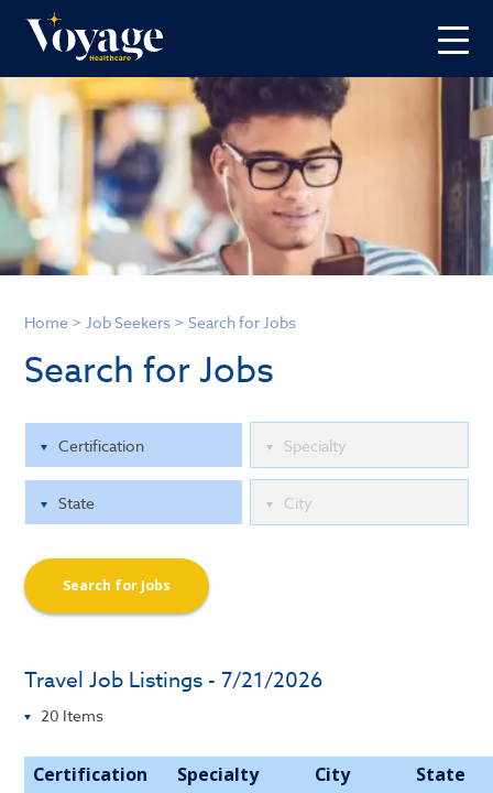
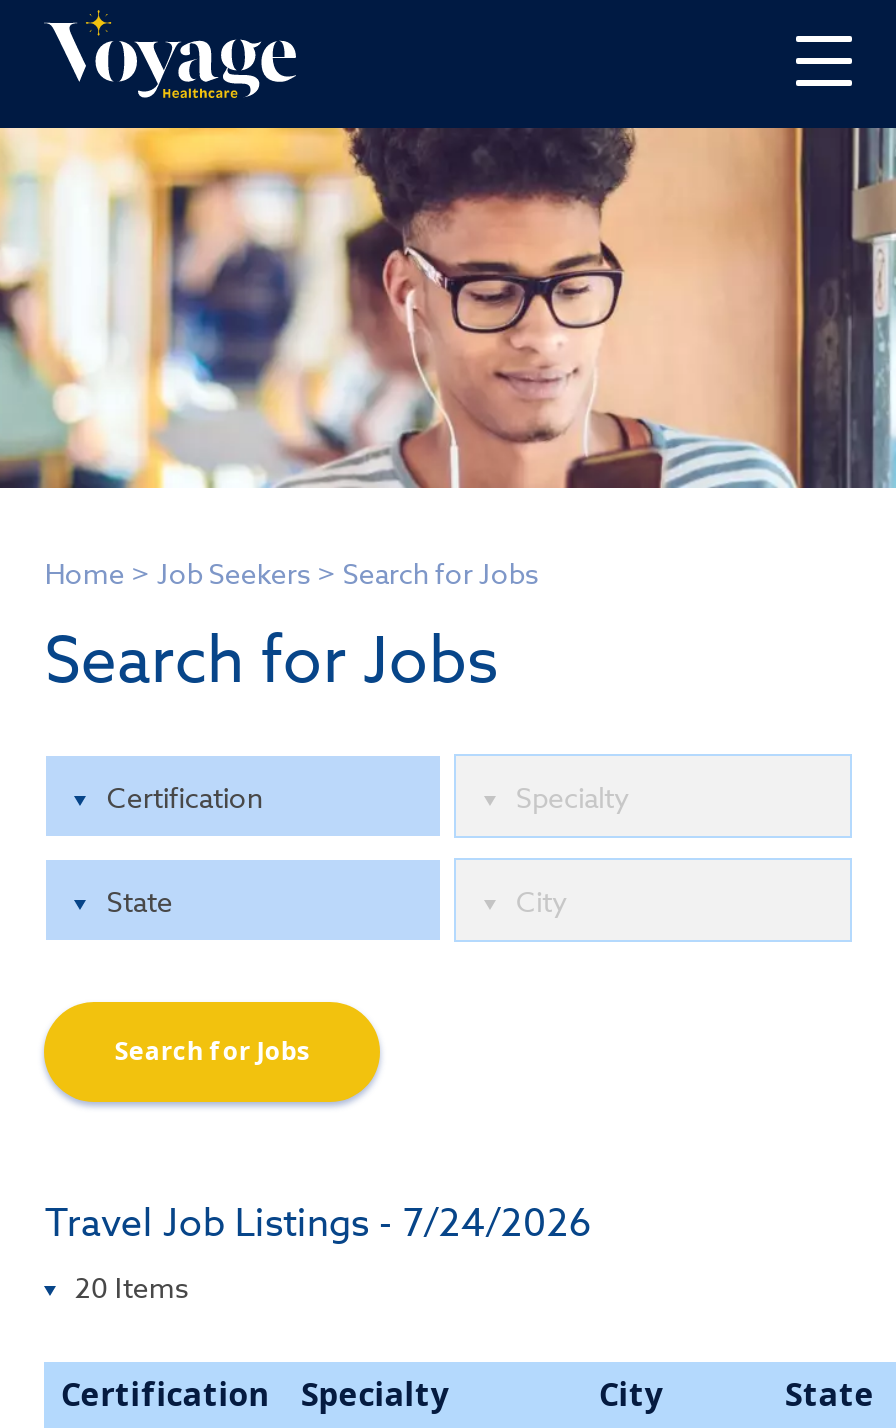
[25,665,323,694] Travel Job Listings - 7/21/2026 -> [45,1196,591,1248] Travel Job Listings - 7/24/2026

